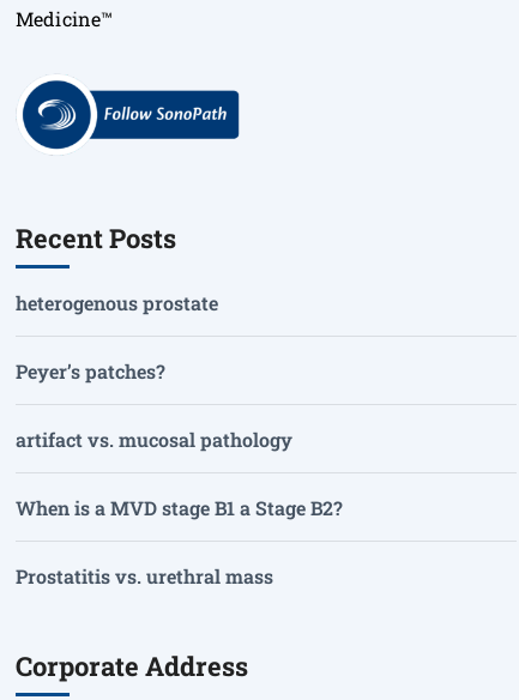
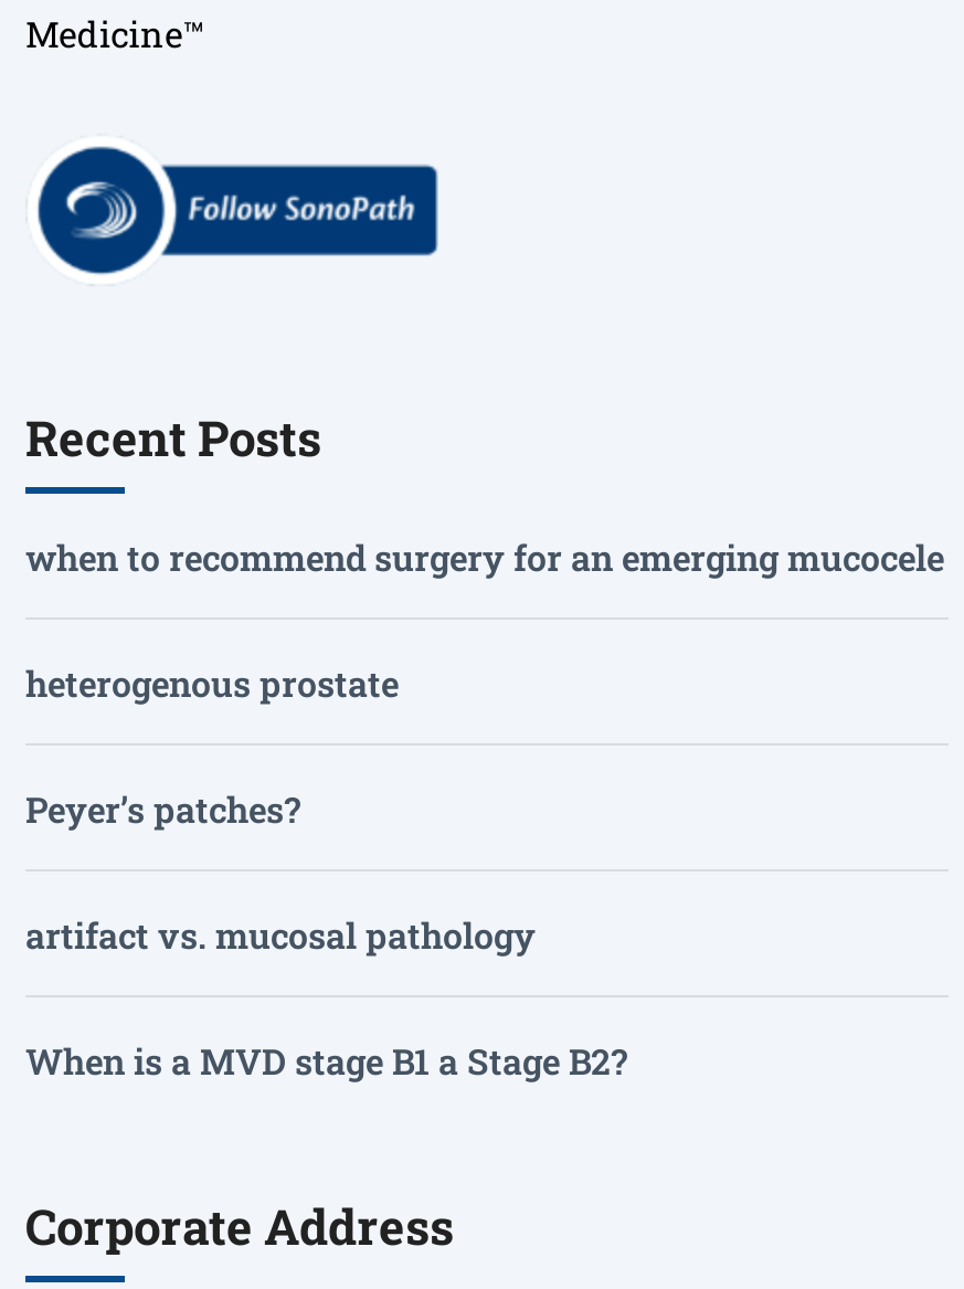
none -> [25,534,944,580] when to recommend surgery for an emerging mucocele
moved [16,290,343,520] -> [25,660,628,1084]: heterogenous prostate | Peyer’s patches? | artifact vs. mucosal pathology | When is a MVD stage B1 a Stage B2?
[16,563,273,589] Prostatitis vs. urethral mass -> none

